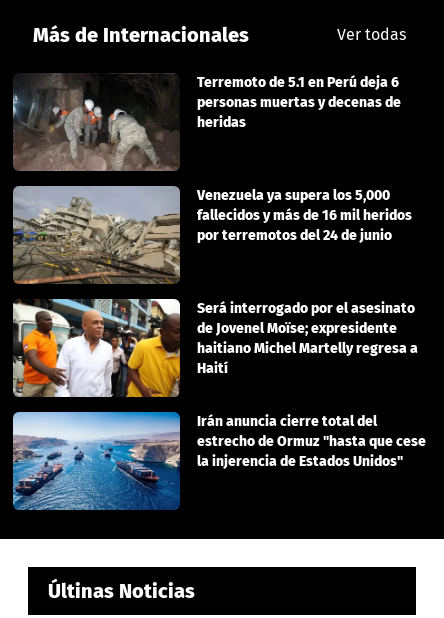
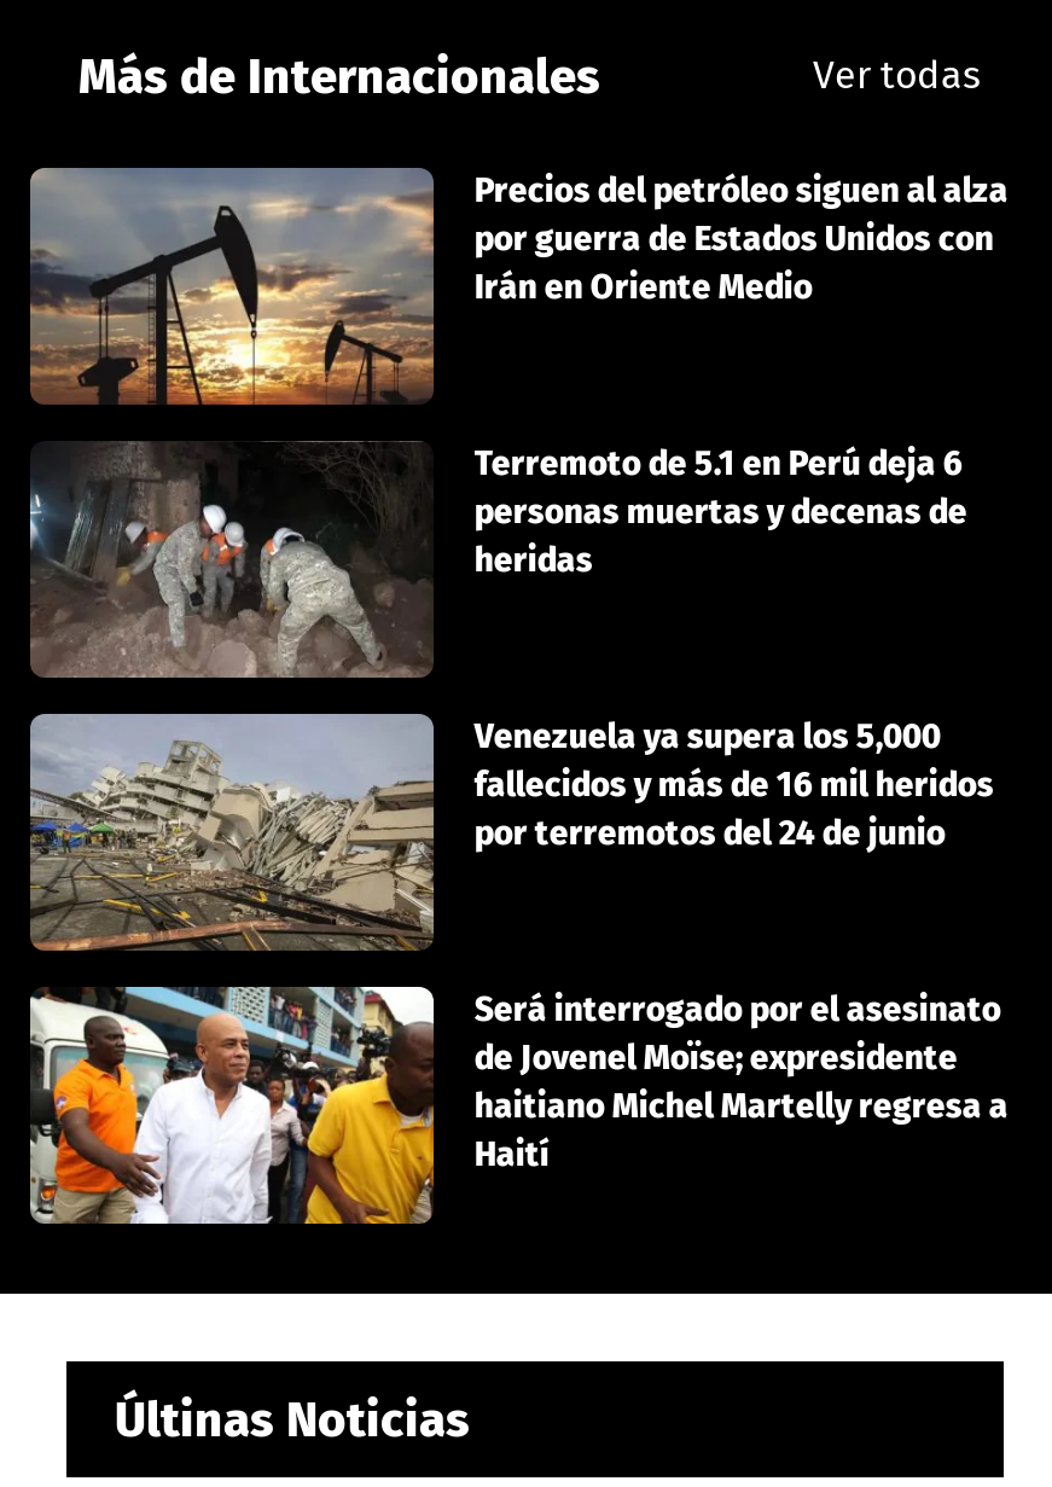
none -> [30,165,1008,405] [image] | Precios del petróleo siguen al alza | por guerra de Estados Unidos con | Irán en Oriente Medio
moved [11,72,418,377] -> [25,438,1008,1176]: [image] | Terremoto de 5.1 en Perú deja 6 | personas muertas y decenas de | ... | haitiano Michel Martelly regresa a | Haití
[12,411,426,511] [image] | Irán anuncia cierre total del | estrecho de Ormuz "hasta que cese | la injerencia de Estados Unidos" -> none

